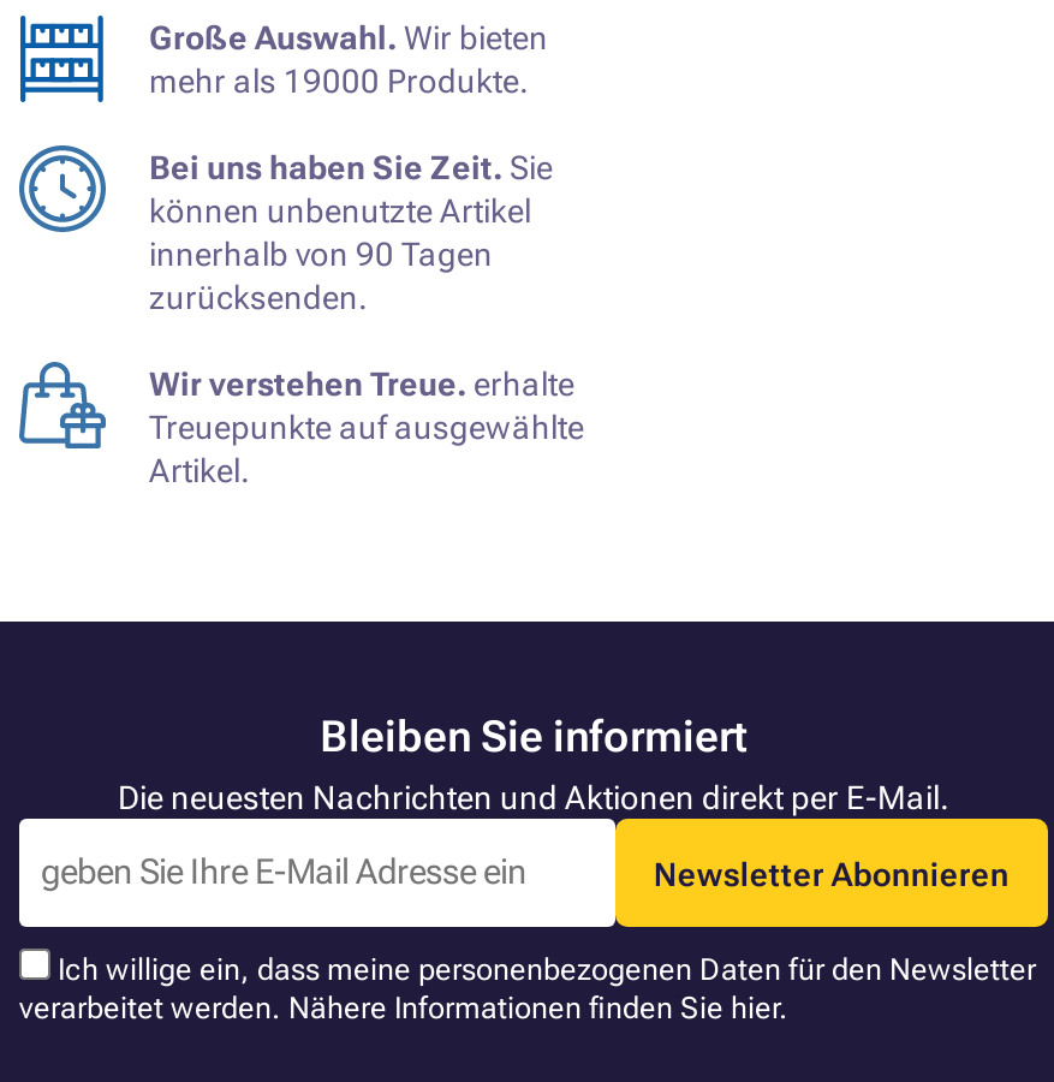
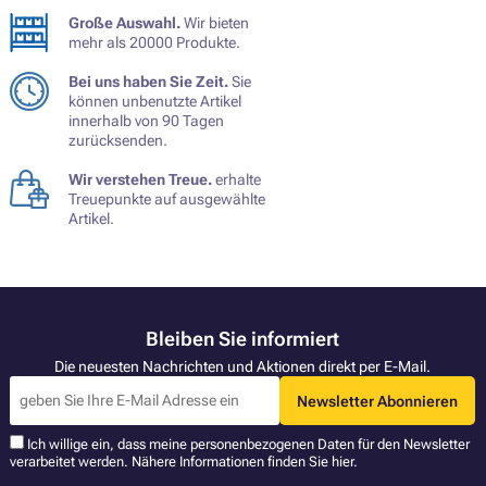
[149,61,529,99] mehr als 19000 Produkte. -> [68,33,240,51] mehr als 20000 Produkte.

